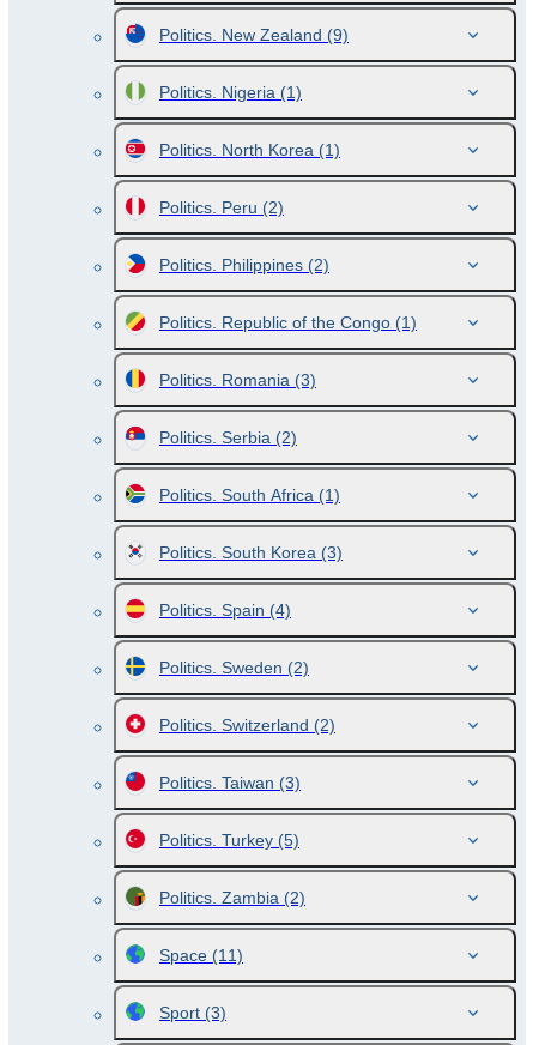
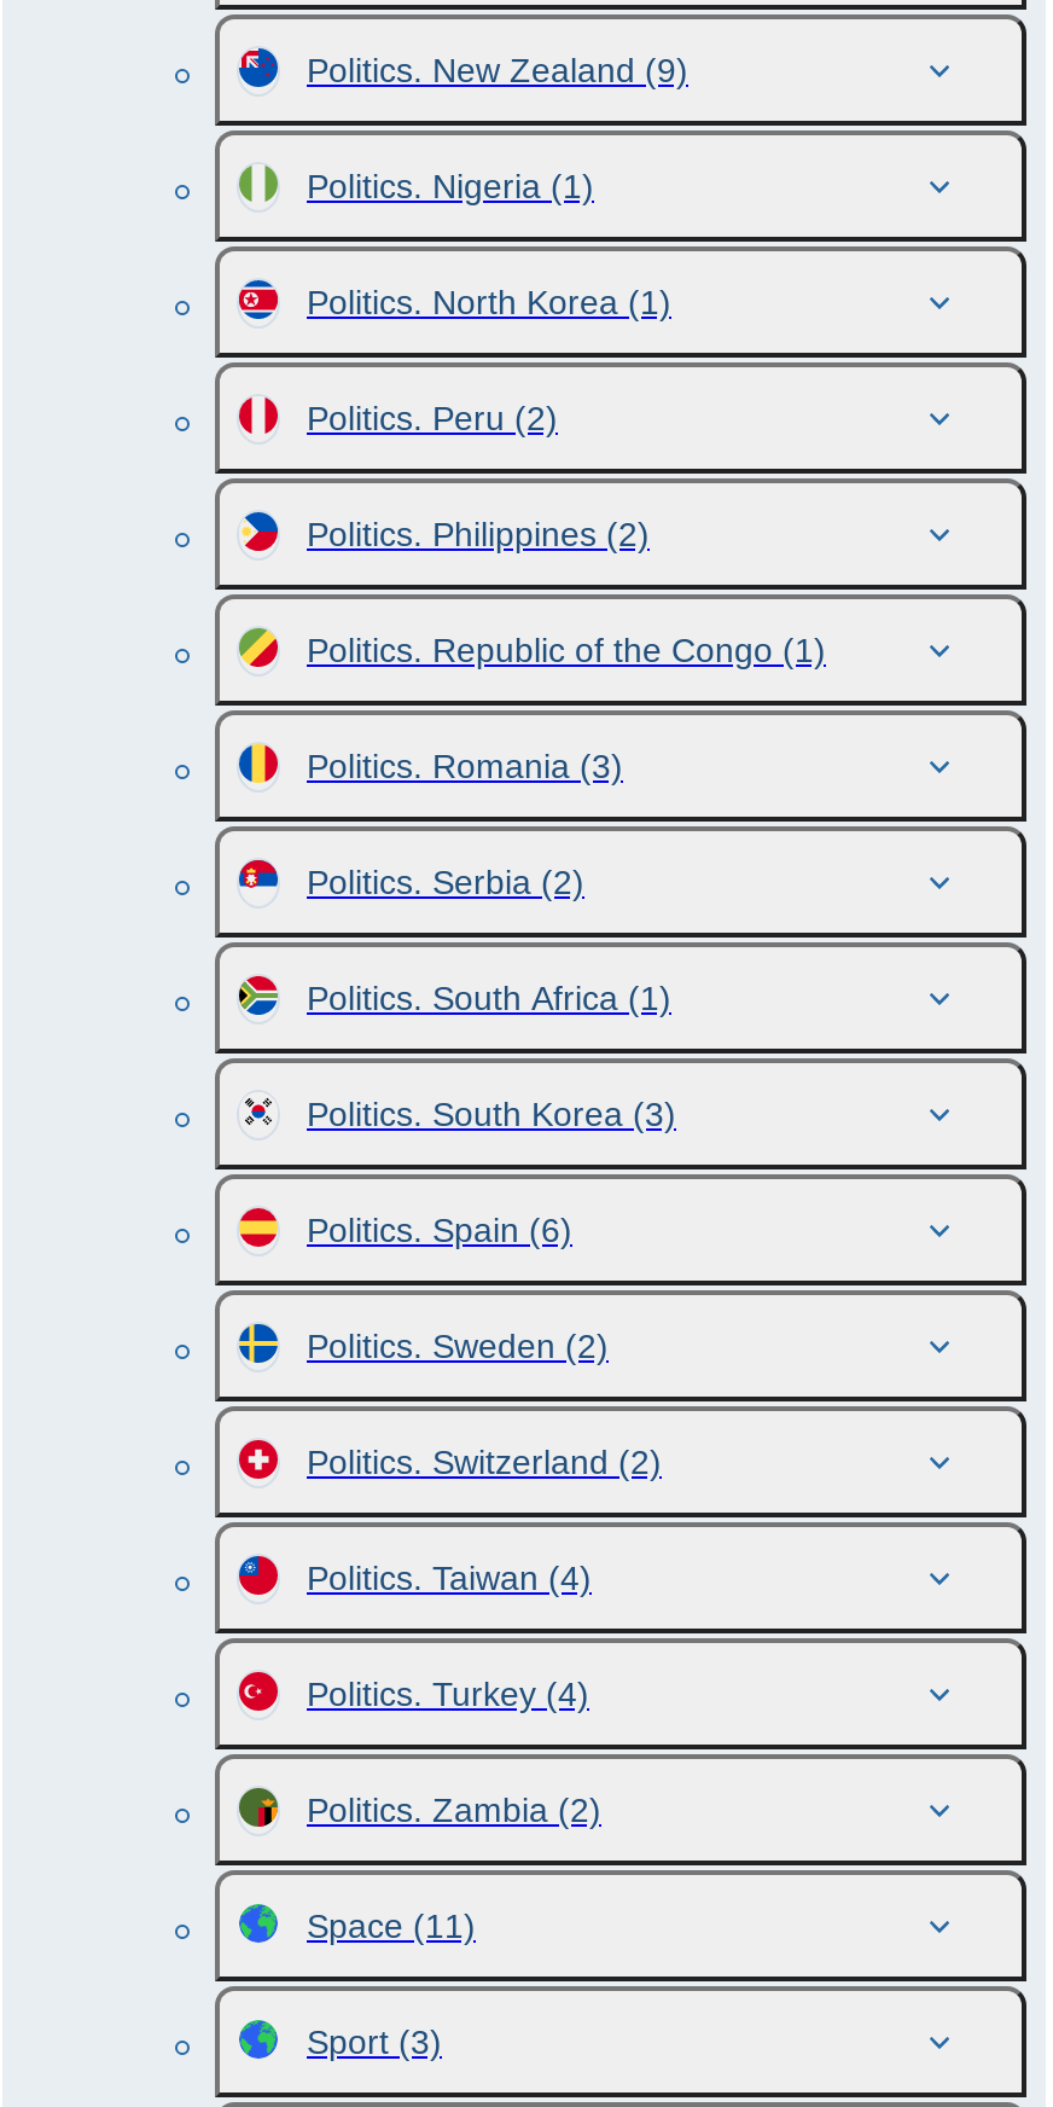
[159,600,291,620] Politics. Spain (4) -> [307,1211,572,1249] Politics. Spain (6)
[159,773,301,792] Politics. Taiwan (3) -> [307,1559,592,1597] Politics. Taiwan (4)
[159,830,299,850] Politics. Turkey (5) -> [307,1674,589,1713] Politics. Turkey (4)

